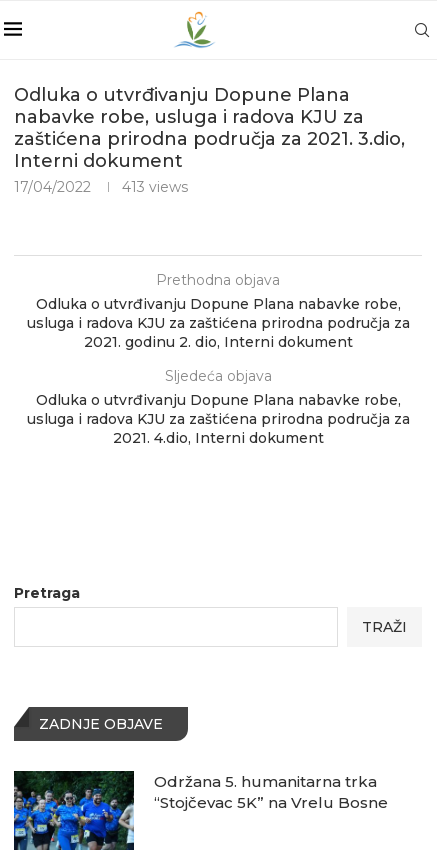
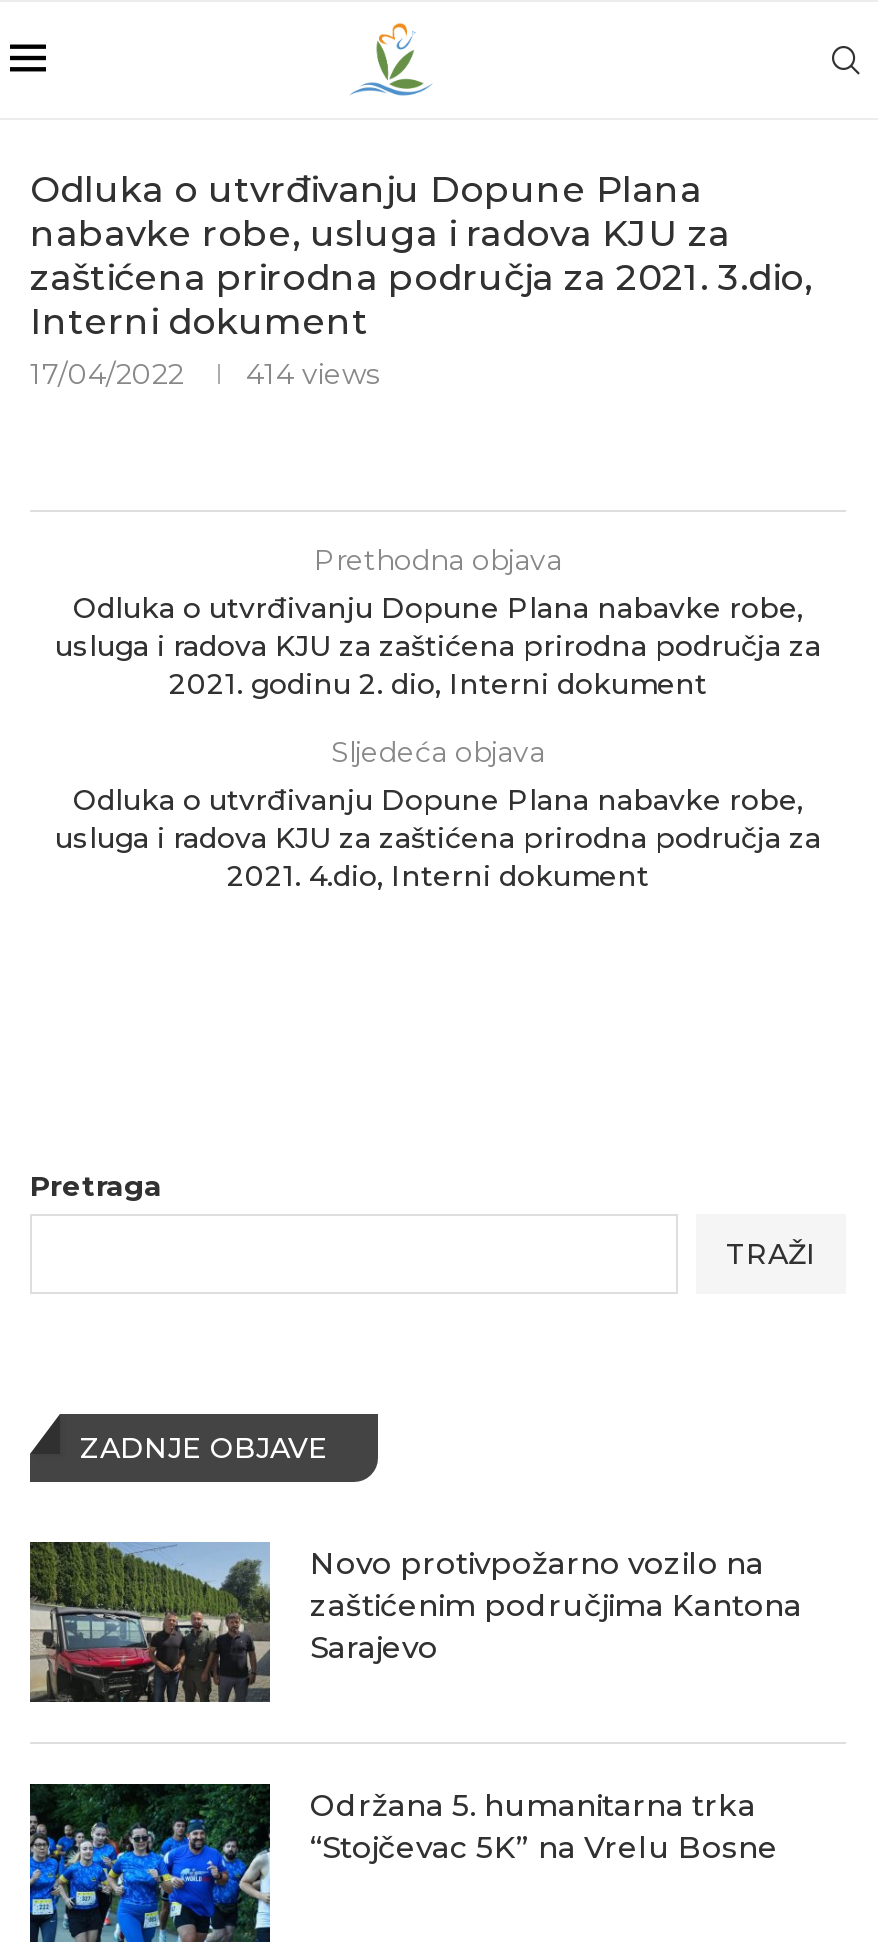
[14,178,188,196] 17/04/2022 413 views -> [30,356,380,392] 17/04/2022 414 views
none -> [28,1542,802,1724] [image] | Novo protivpožarno vozilo na | zaštićenim područjima Kantona | Sarajevo

